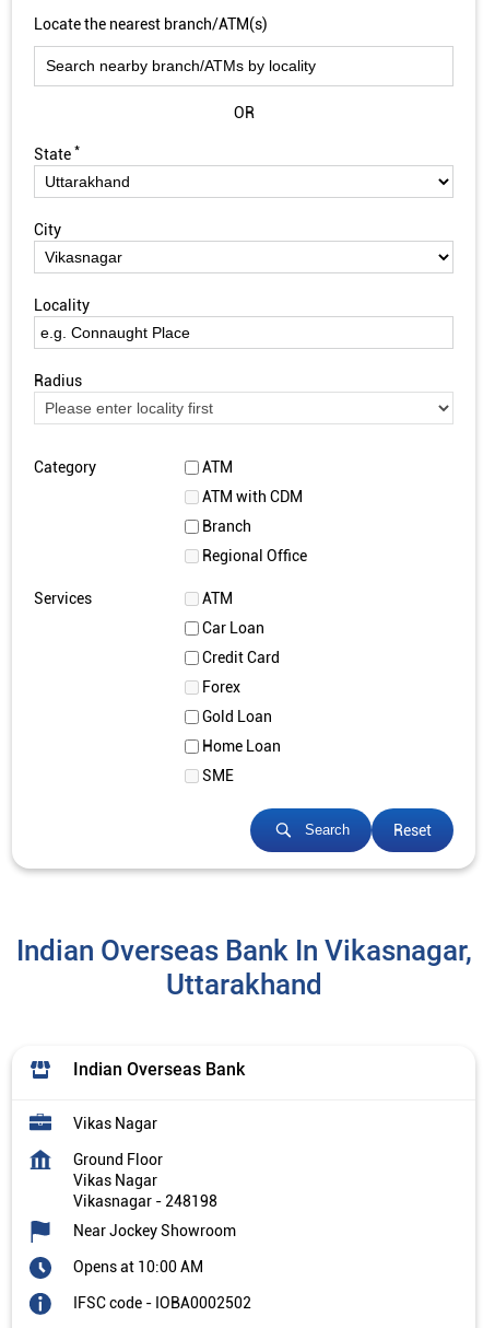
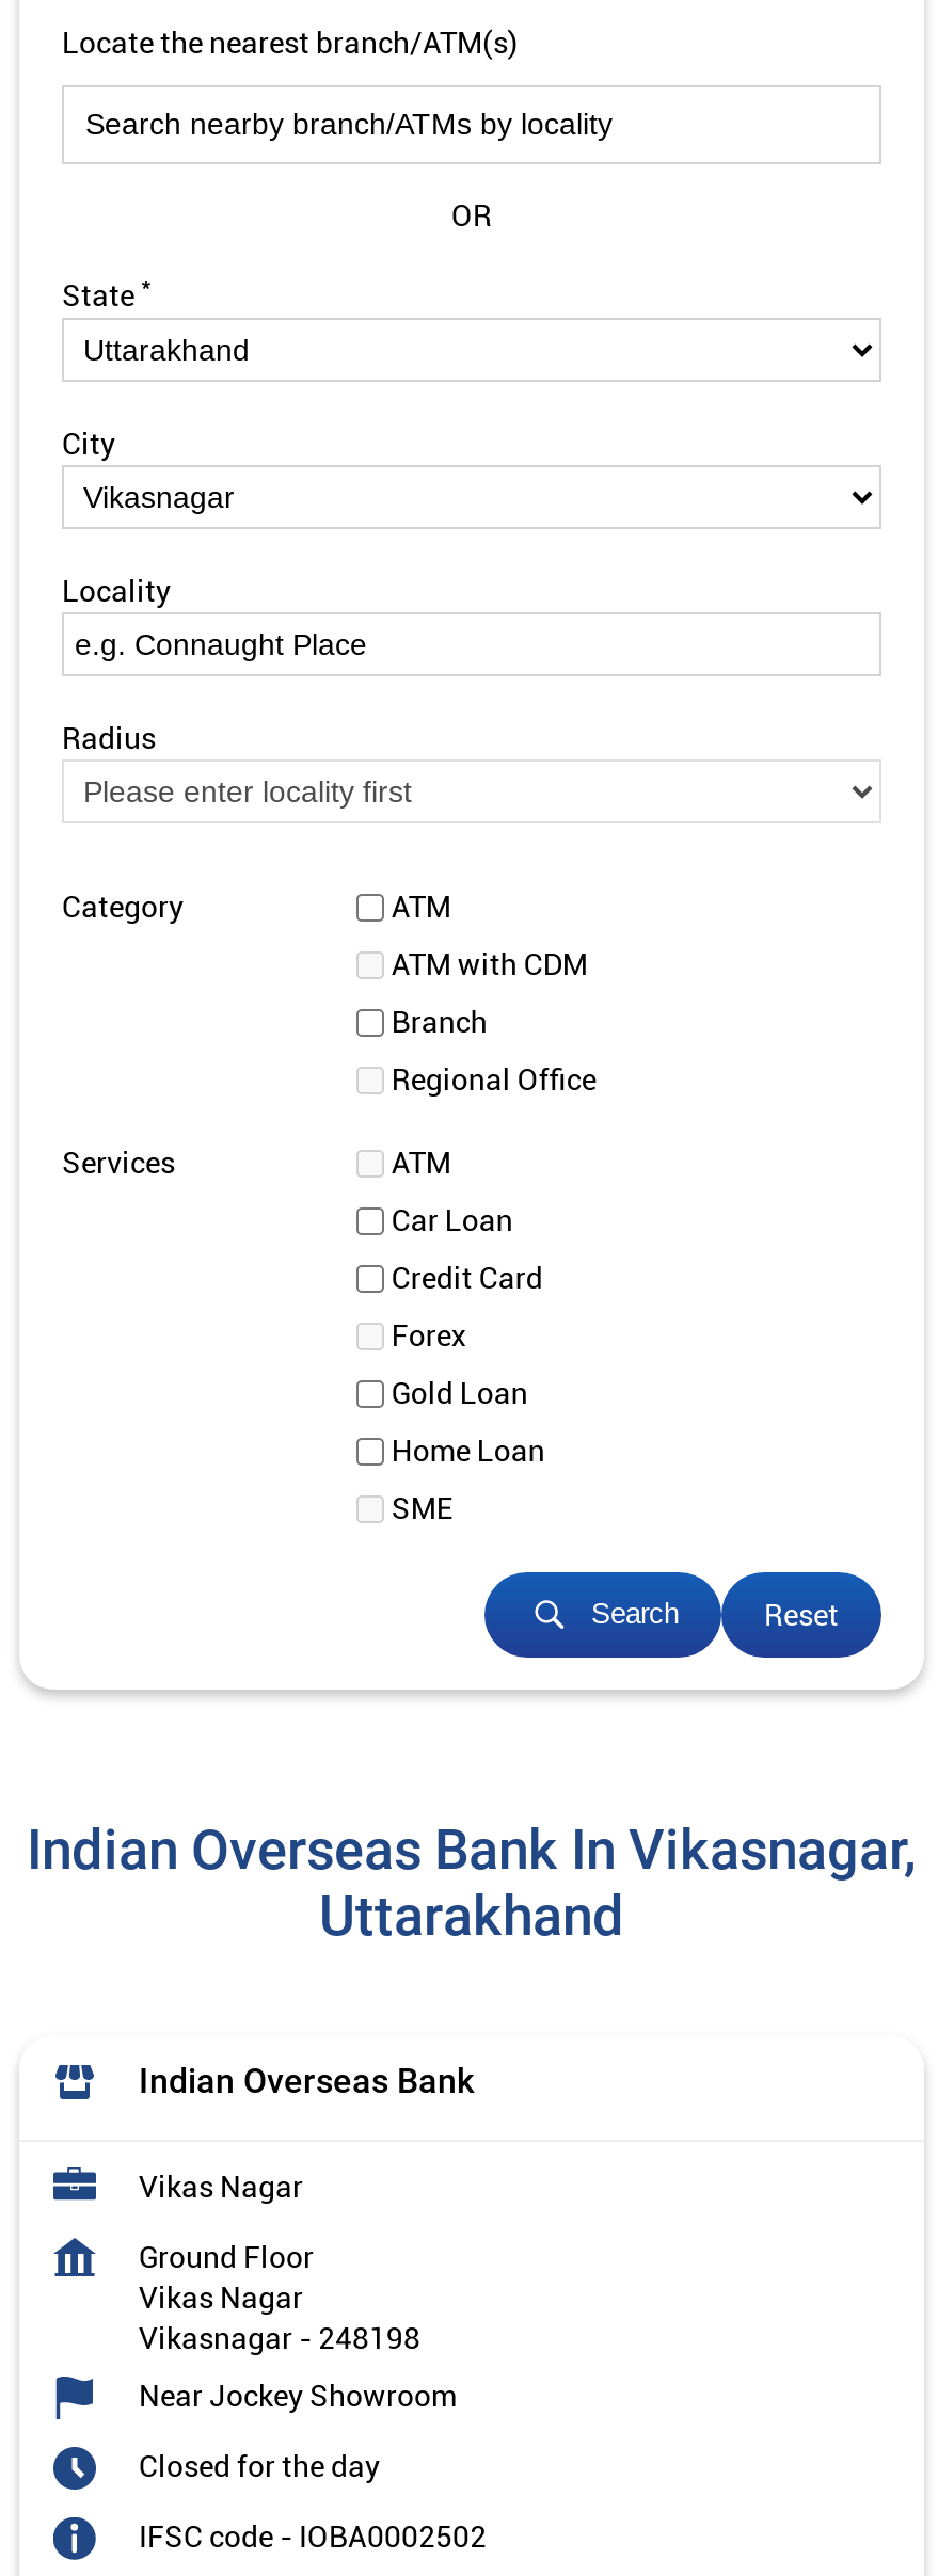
[73,1257,203,1275] Opens at 10:00 AM -> [139,2448,380,2482] Closed for the day

